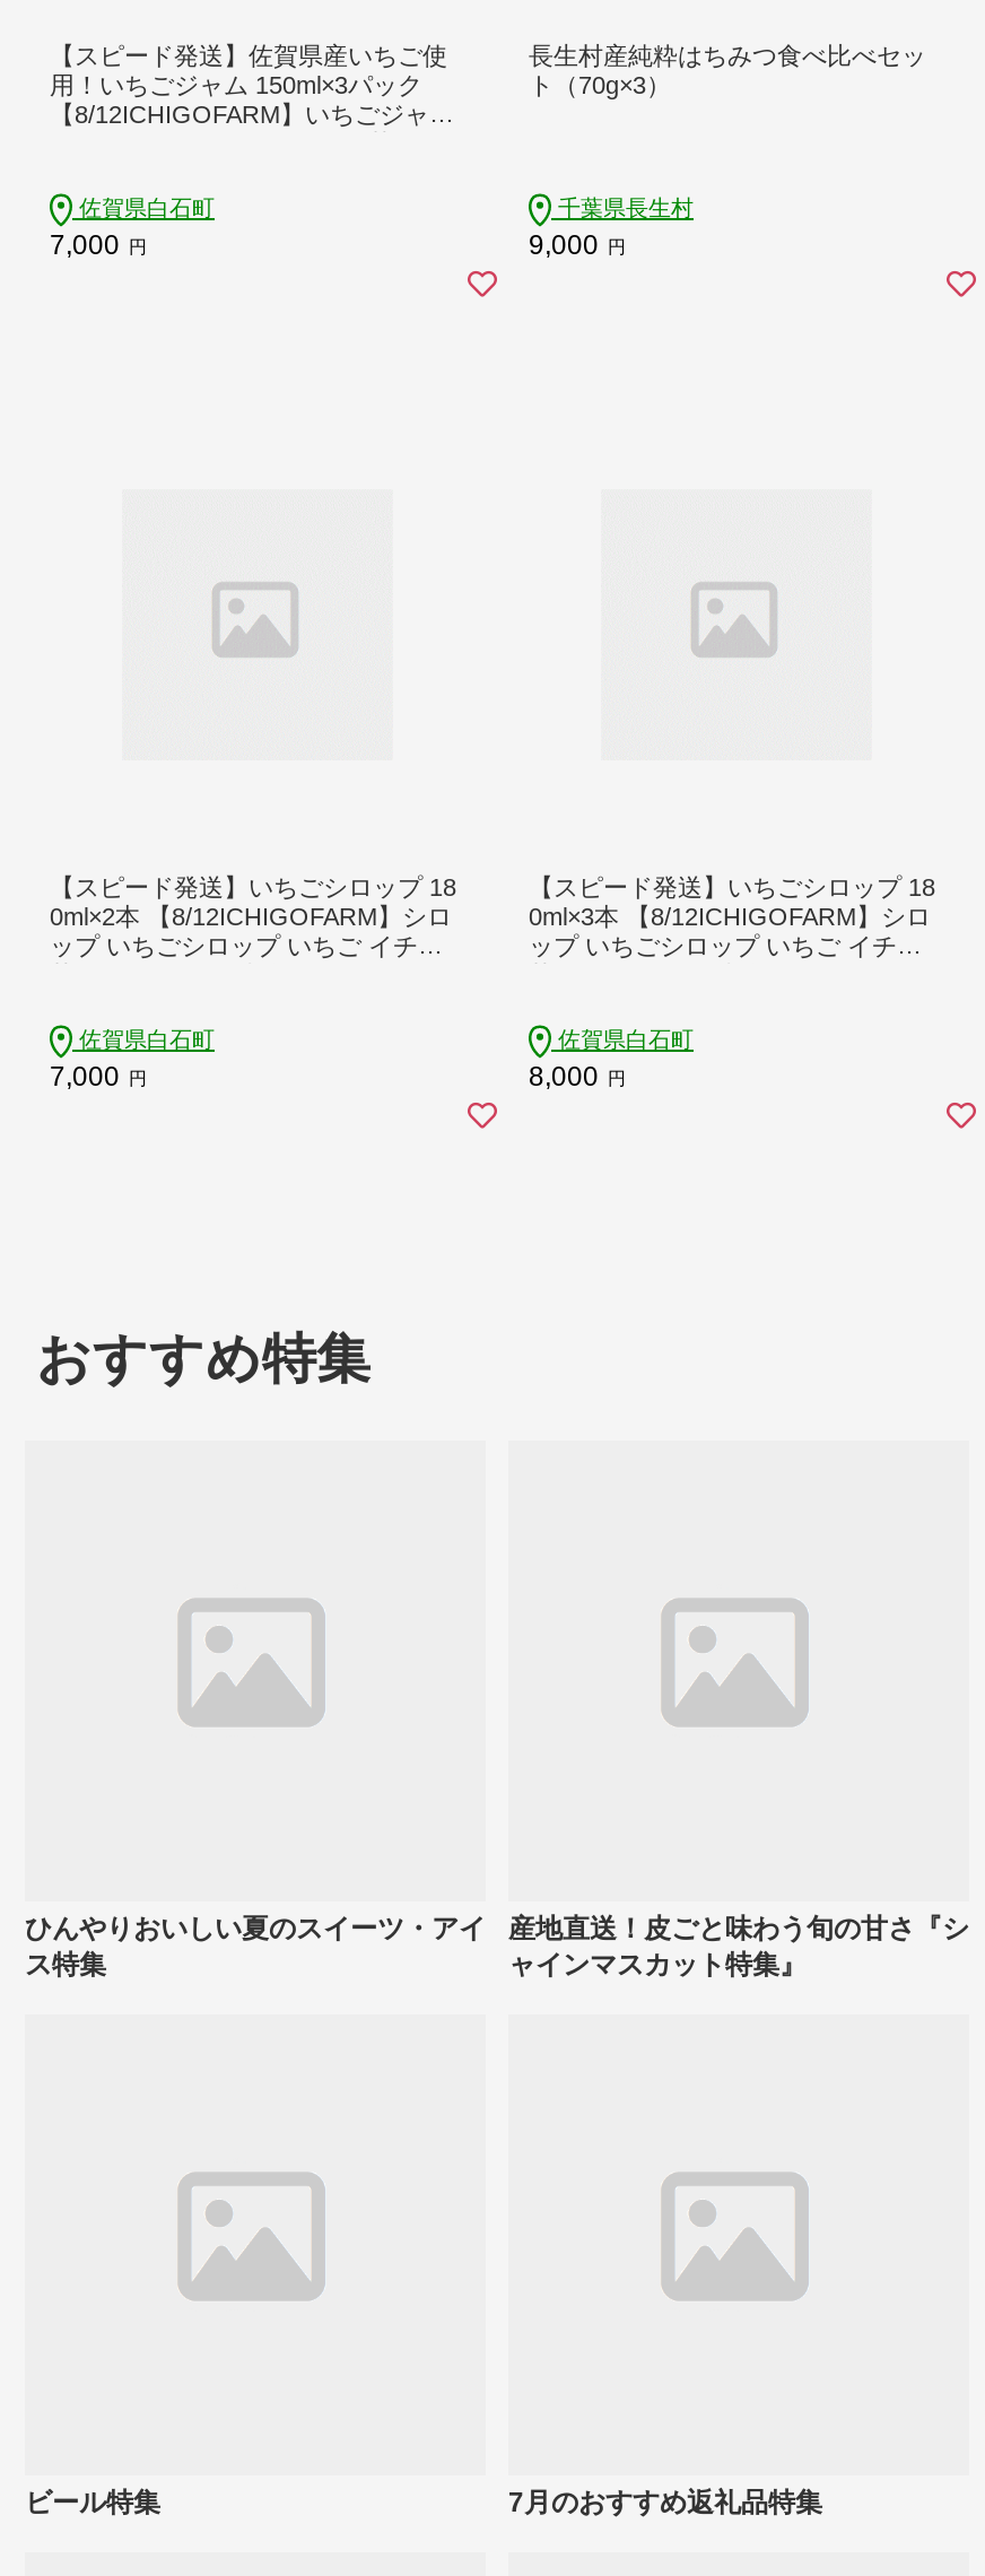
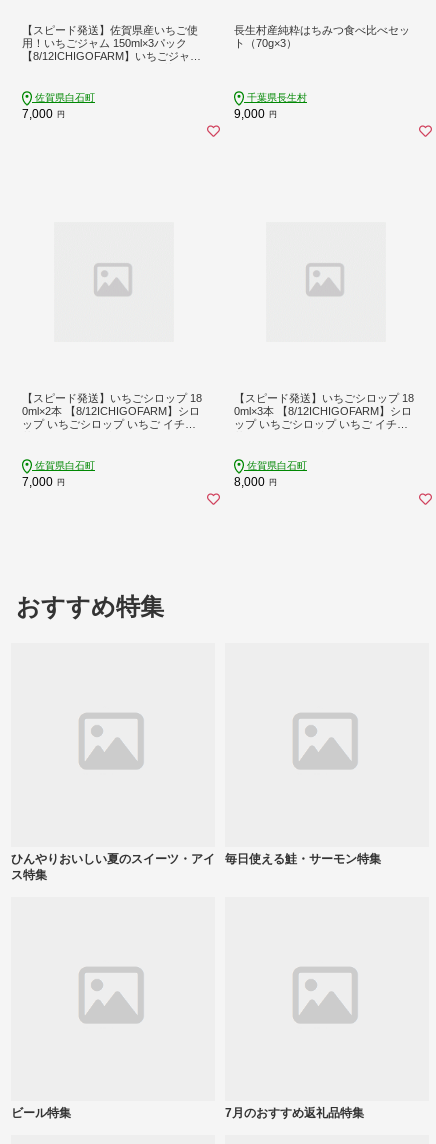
[508,1912,969,1980] 産地直送！皮ごと味わう旬の甘さ『シ | ャインマスカット特集』 -> [225,852,381,866] 毎日使える鮭・サーモン特集

